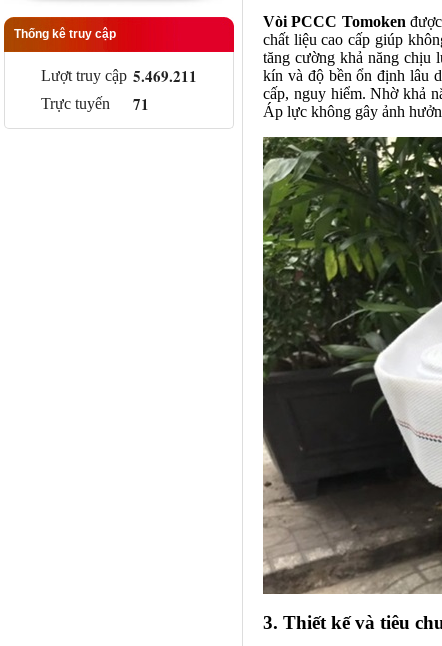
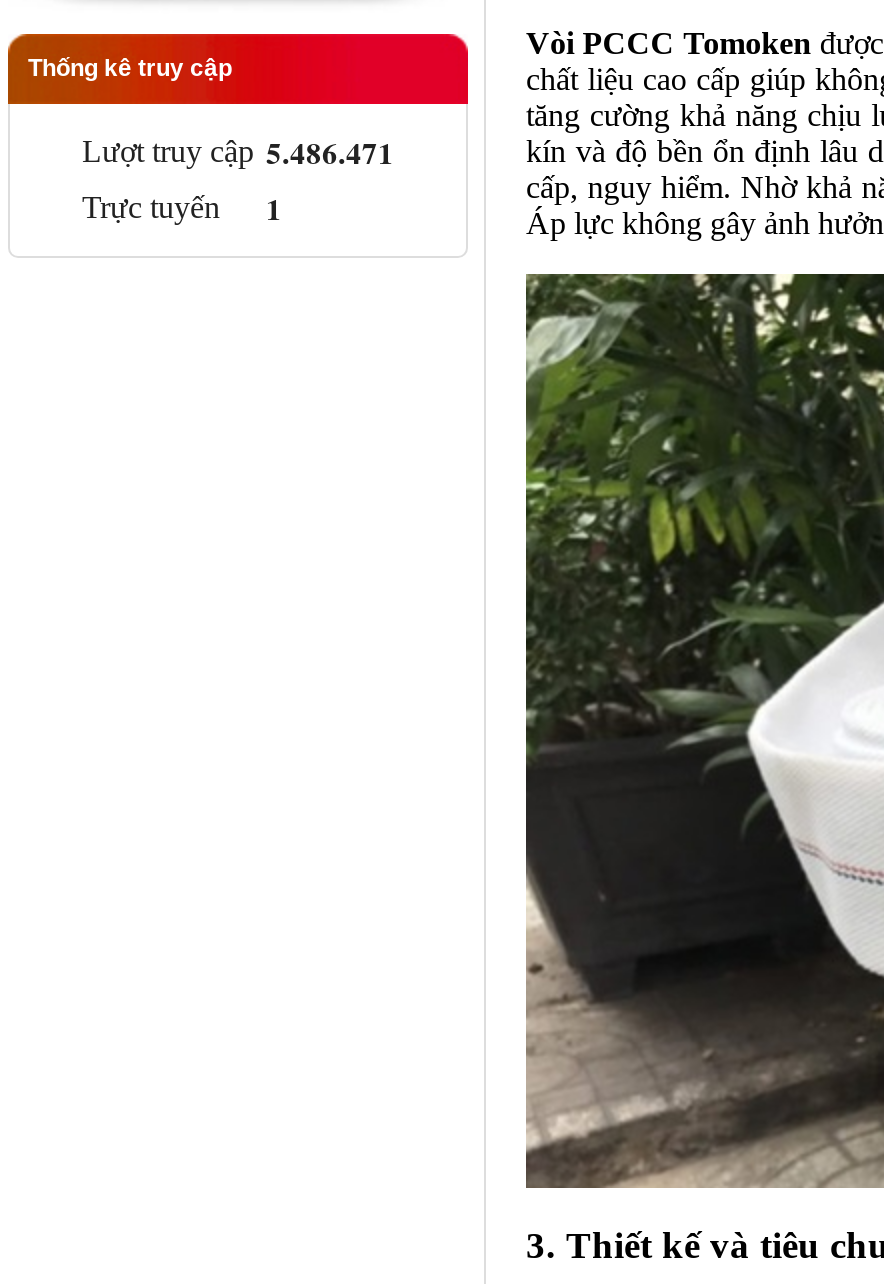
[41,65,197,87] Lượt truy cập 5.469.211 -> [82,130,394,174] Lượt truy cập 5.486.471
[41,93,149,115] Trực tuyến 71 -> [82,186,282,230] Trực tuyến 1

